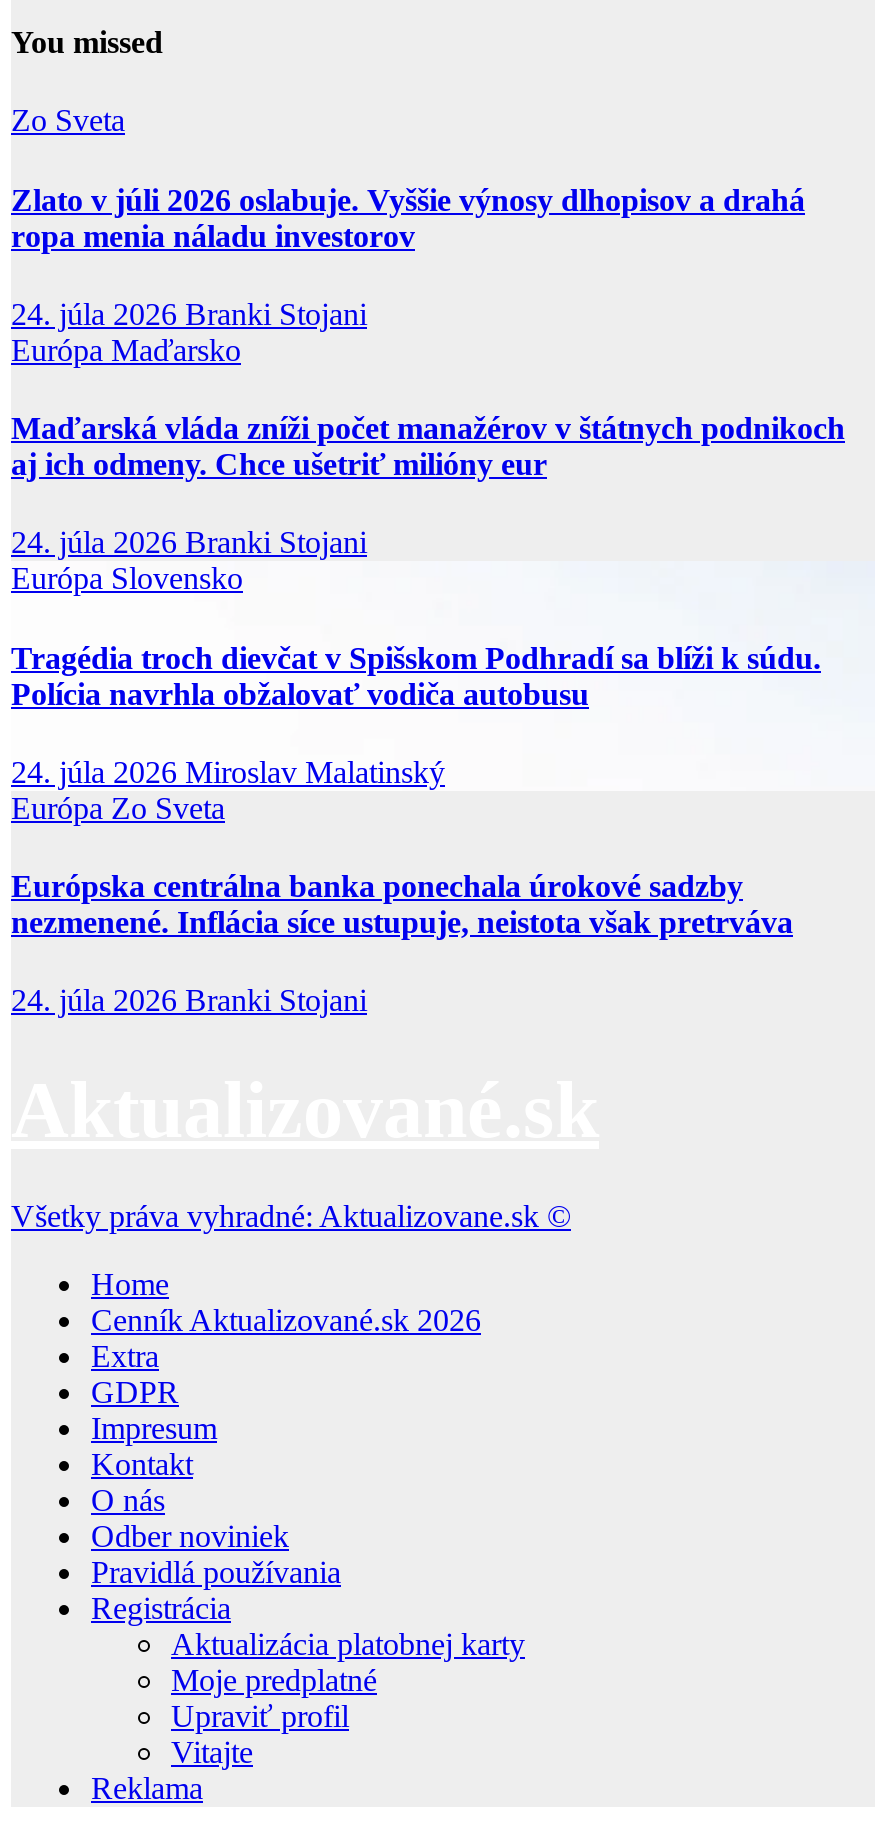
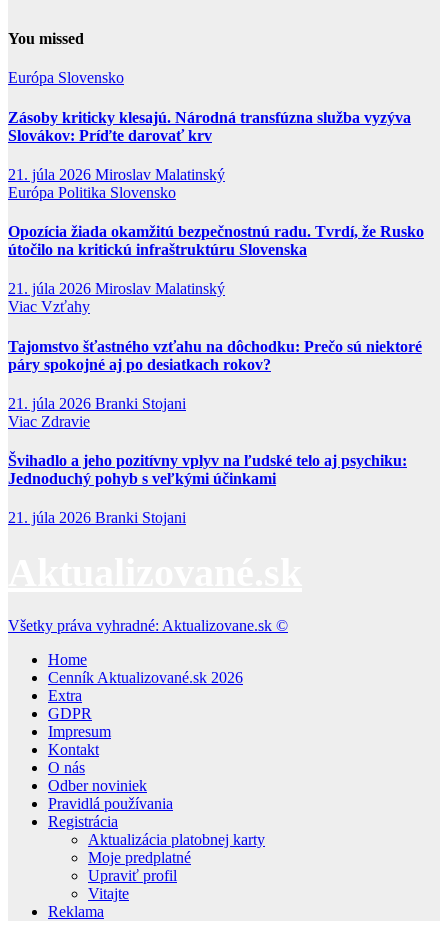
[11,104,845,560] Zo Sveta | Zlato v júli 2026 oslabuje. Vyššie výnosy dlhopisov a drahá | ropa menia náladu investorov | 24. júla 2026 Branki Stojani | Európa Maďarsko | Maďarská vláda zníži počet manažérov v štátnych podnikoch | aj ich odmeny. Chce ušetriť milióny eur | 24. júla 2026 Branki Stojani -> none
moved [11,562,243,596] -> [8,69,124,86]: Európa Slovensko
[11,640,821,1018] Tragédia troch dievčat v Spišskom Podhradí sa blíži k súdu. | Polícia navrhla obžalovať vodiča autobusu | 24. júla 2026 Miroslav Malatinský | Európa Zo Sveta | Európska centrálna banka ponechala úrokové sadzby | nezmenené. Inflácia síce ustupuje, neistota však pretrváva | 24. júla 2026 Branki Stojani -> [8,109,424,526] Zásoby kriticky klesajú. Národná transfúzna služba vyzýva | Slovákov: Príďte darovať krv | 21. júla 2026 Miroslav Malatinský | Európa Politika Slovensko | Opozícia žiada okamžitú bezpečnostnú radu. Tvrdí, že Rusko | útočilo na kritickú infraštruktúru Slovenska | 21. júla 2026 Miroslav Malatinský | Viac Vzťahy | Tajomstvo šťastného vzťahu na dôchodku: Prečo sú niektoré | páry spokojné aj po desiatkach rokov? | 21. júla 2026 Branki Stojani | Viac Zdravie | Švihadlo a jeho pozitívny vplyv na ľudské telo aj psychiku: | Jednoduchý pohyb s veľkými účinkami | 21. júla 2026 Branki Stojani

